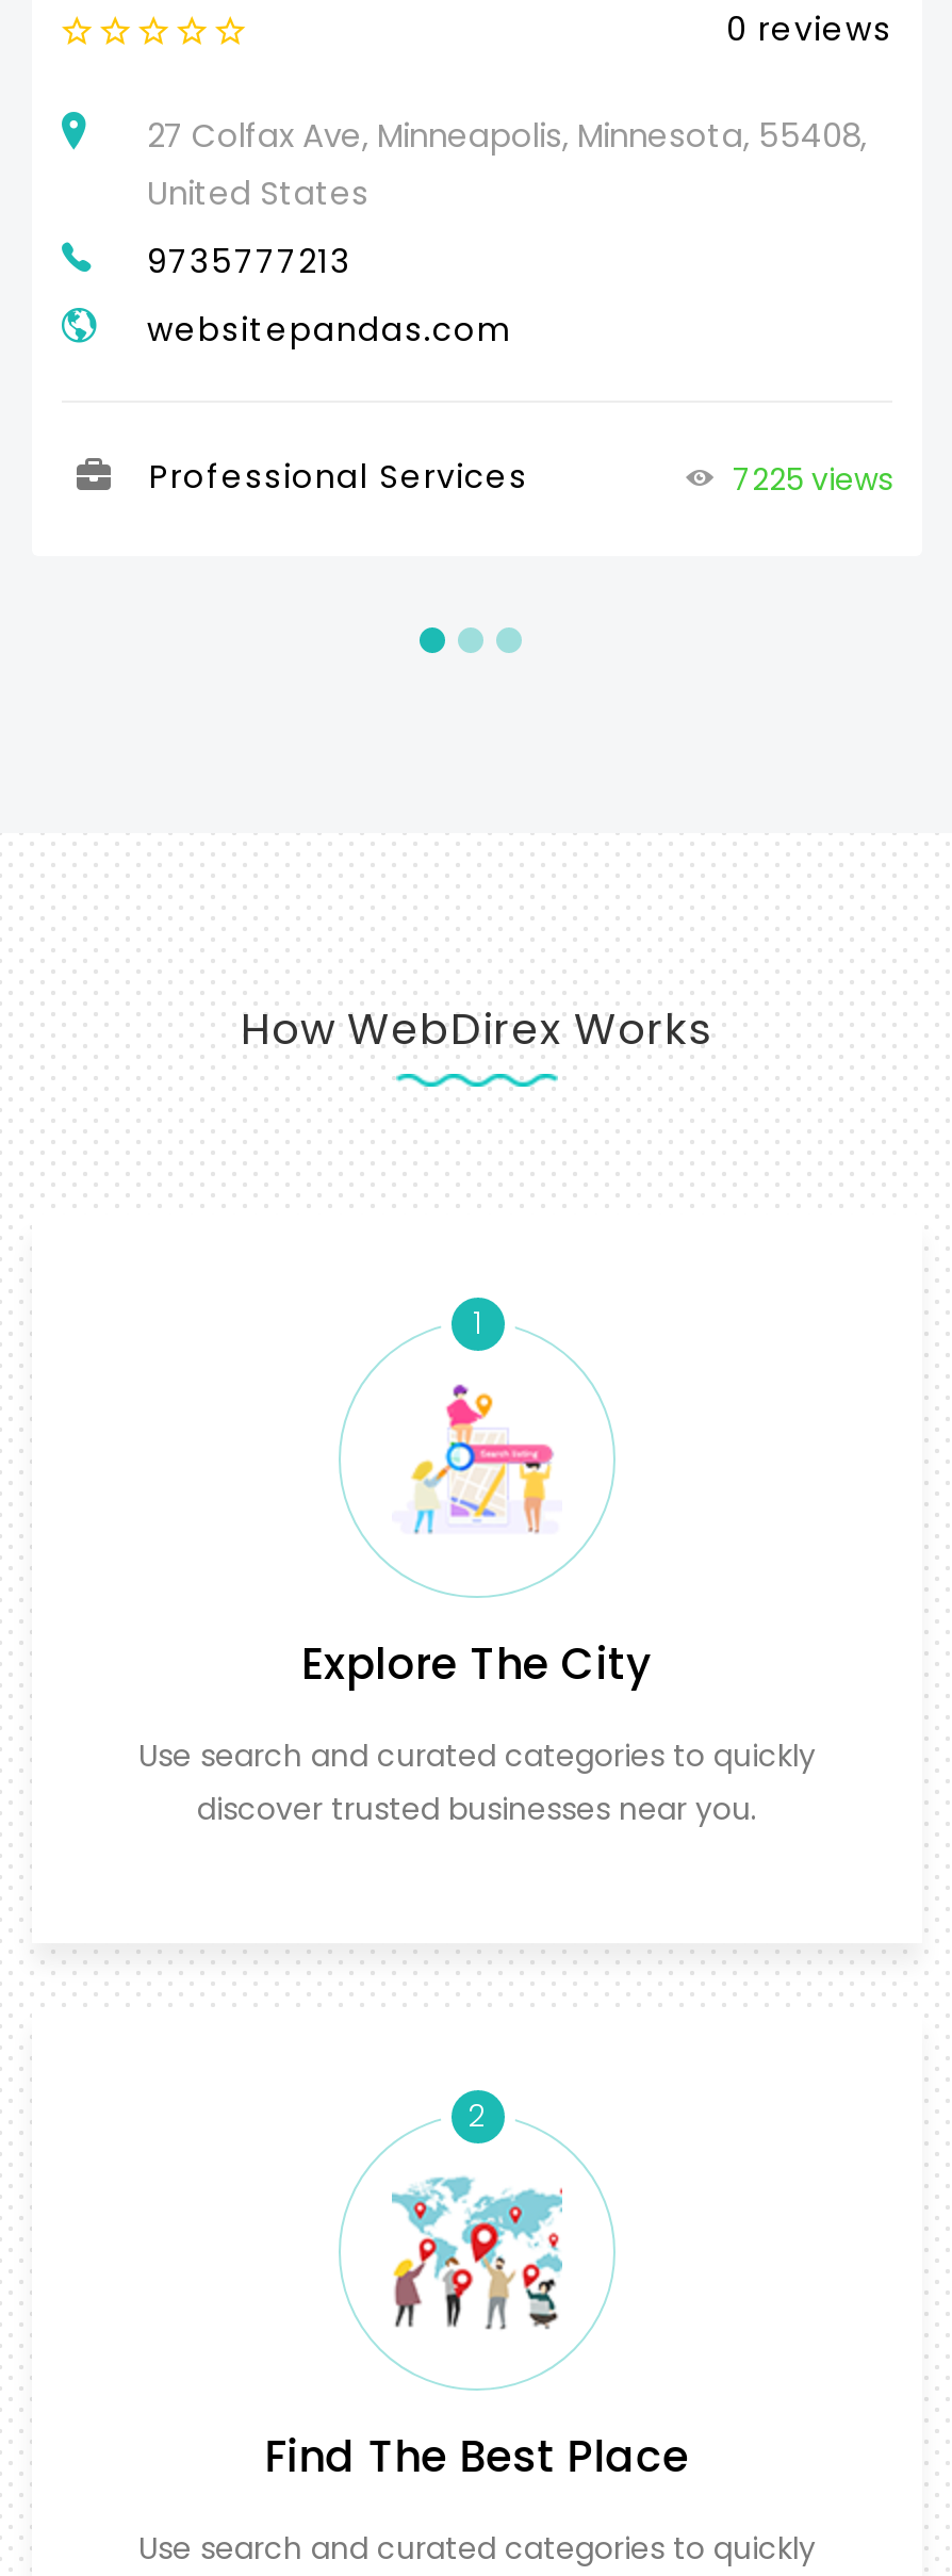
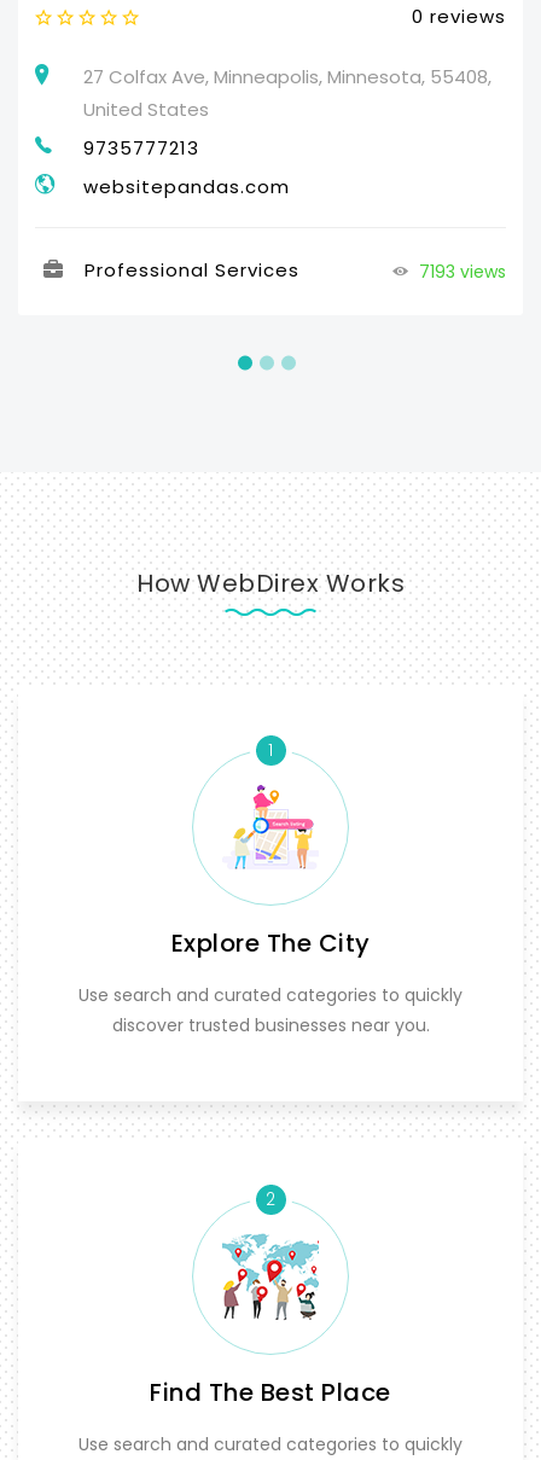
[724,459,892,501] 7225 views -> [414,260,506,284] 7193 views

